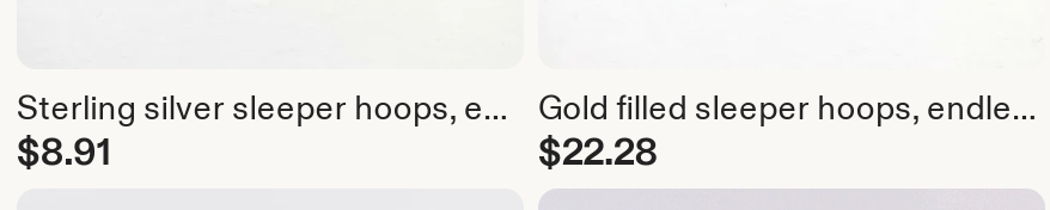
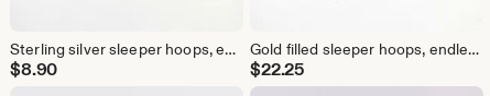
[17,126,111,174] $8.91 -> [10,58,57,80] $8.90
[538,126,658,174] $22.28 -> [250,58,304,80] $22.25

